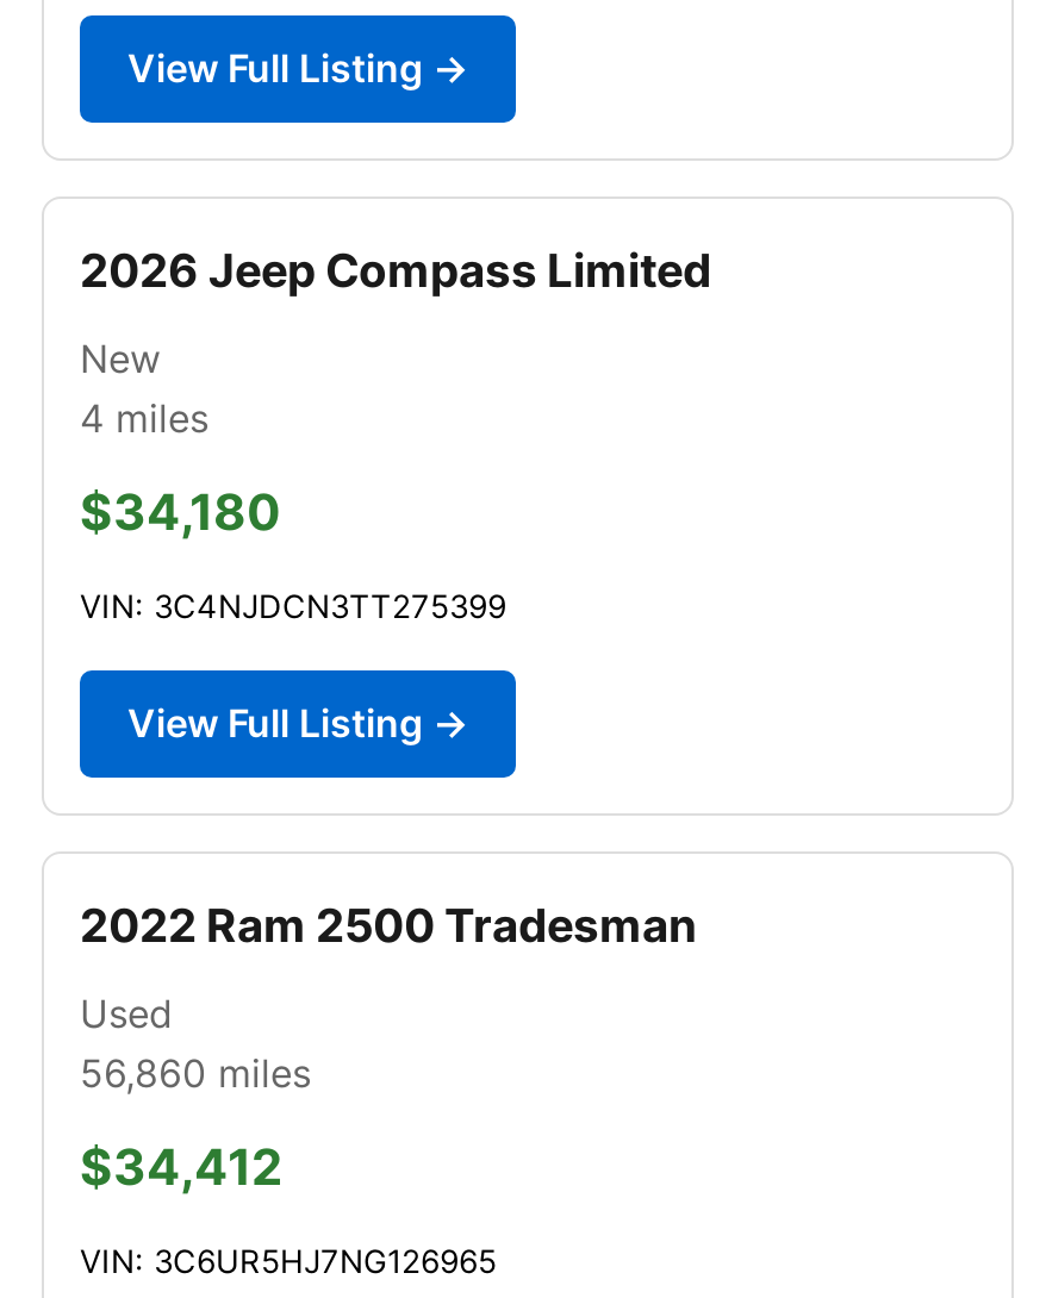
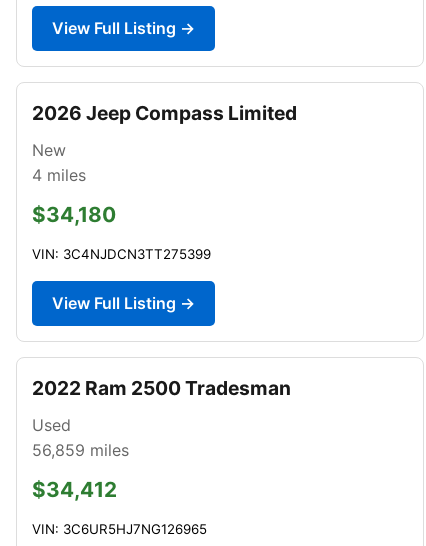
[80,1049,311,1097] 56,860 miles -> [32,440,129,460] 56,859 miles

